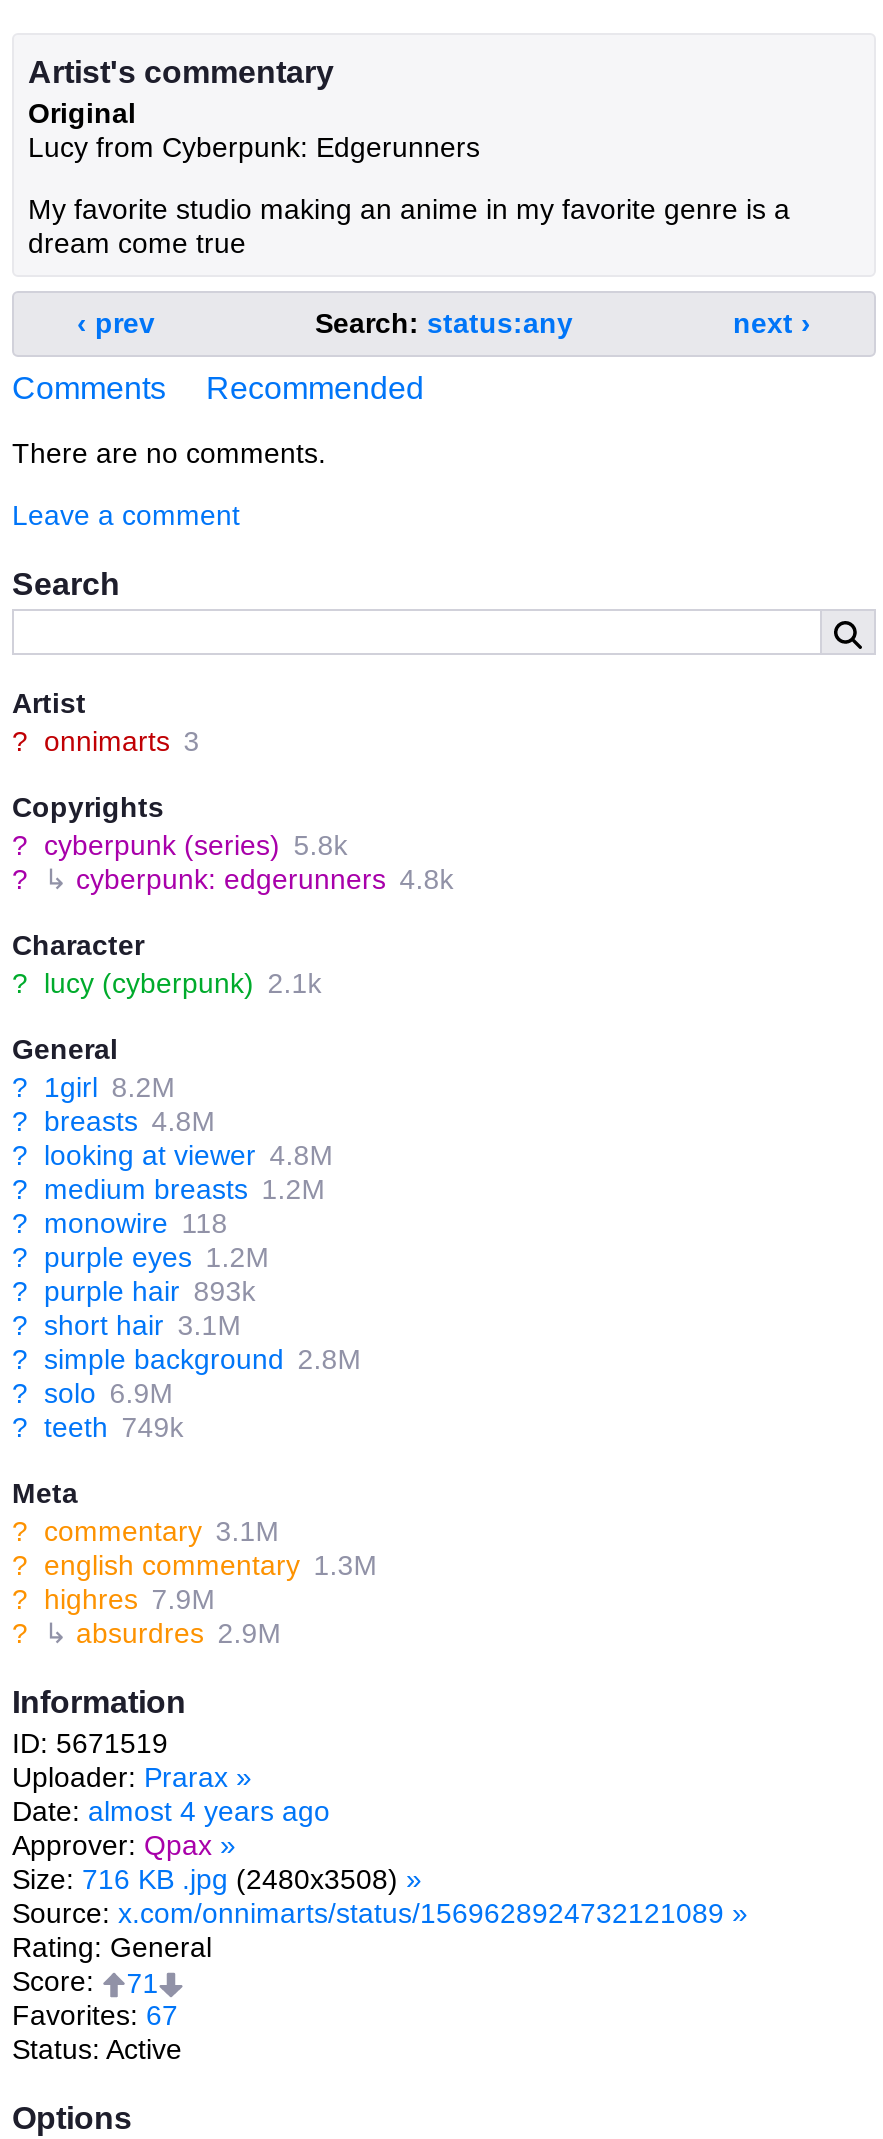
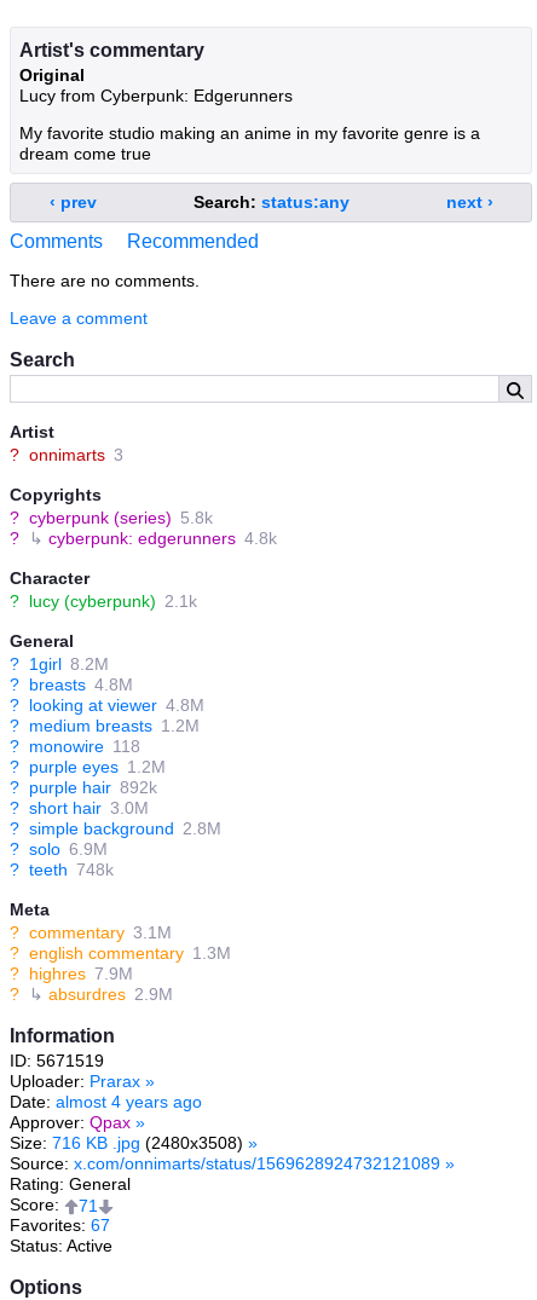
[12,1276,256,1308] ? purple hair 893k -> [10,778,157,797] ? purple hair 892k
[12,1310,242,1342] ? short hair 3.1M -> [10,799,149,818] ? short hair 3.0M
[12,1412,184,1444] ? teeth 749k -> [10,860,113,880] ? teeth 748k

